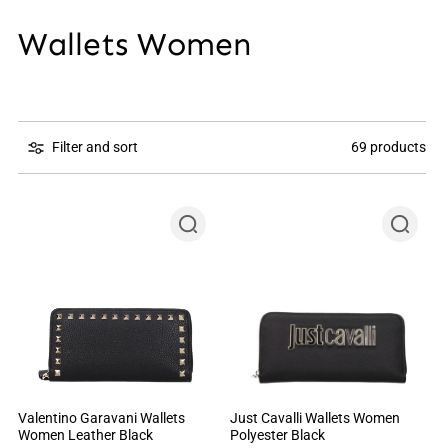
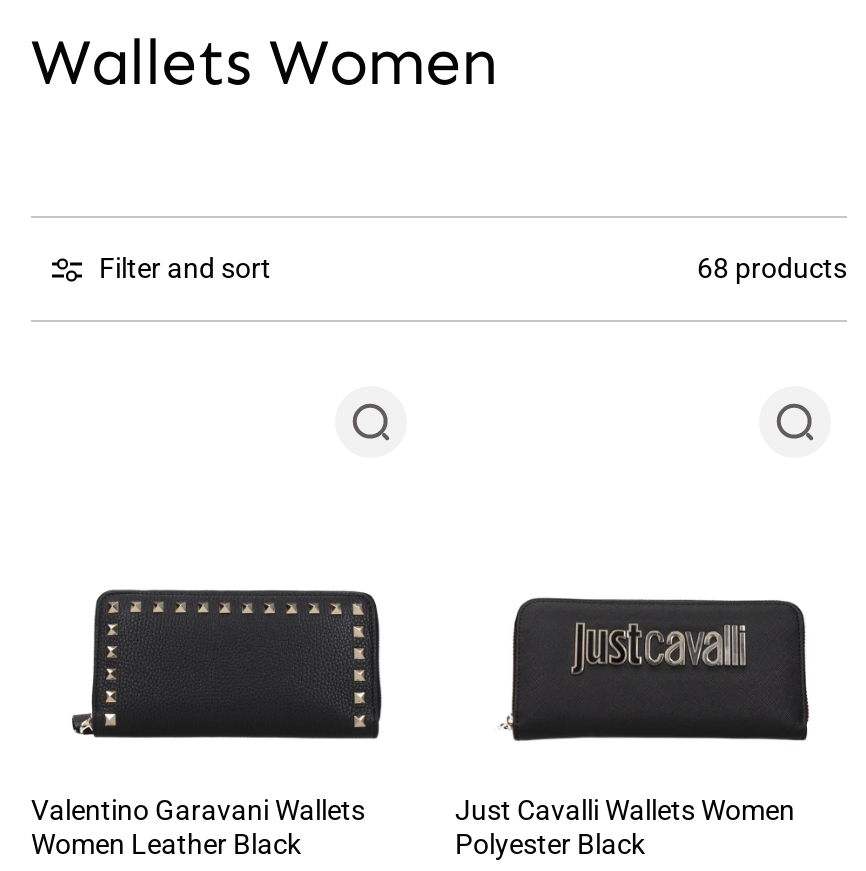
[351,139,426,155] 69 products -> [697,254,847,286] 68 products

